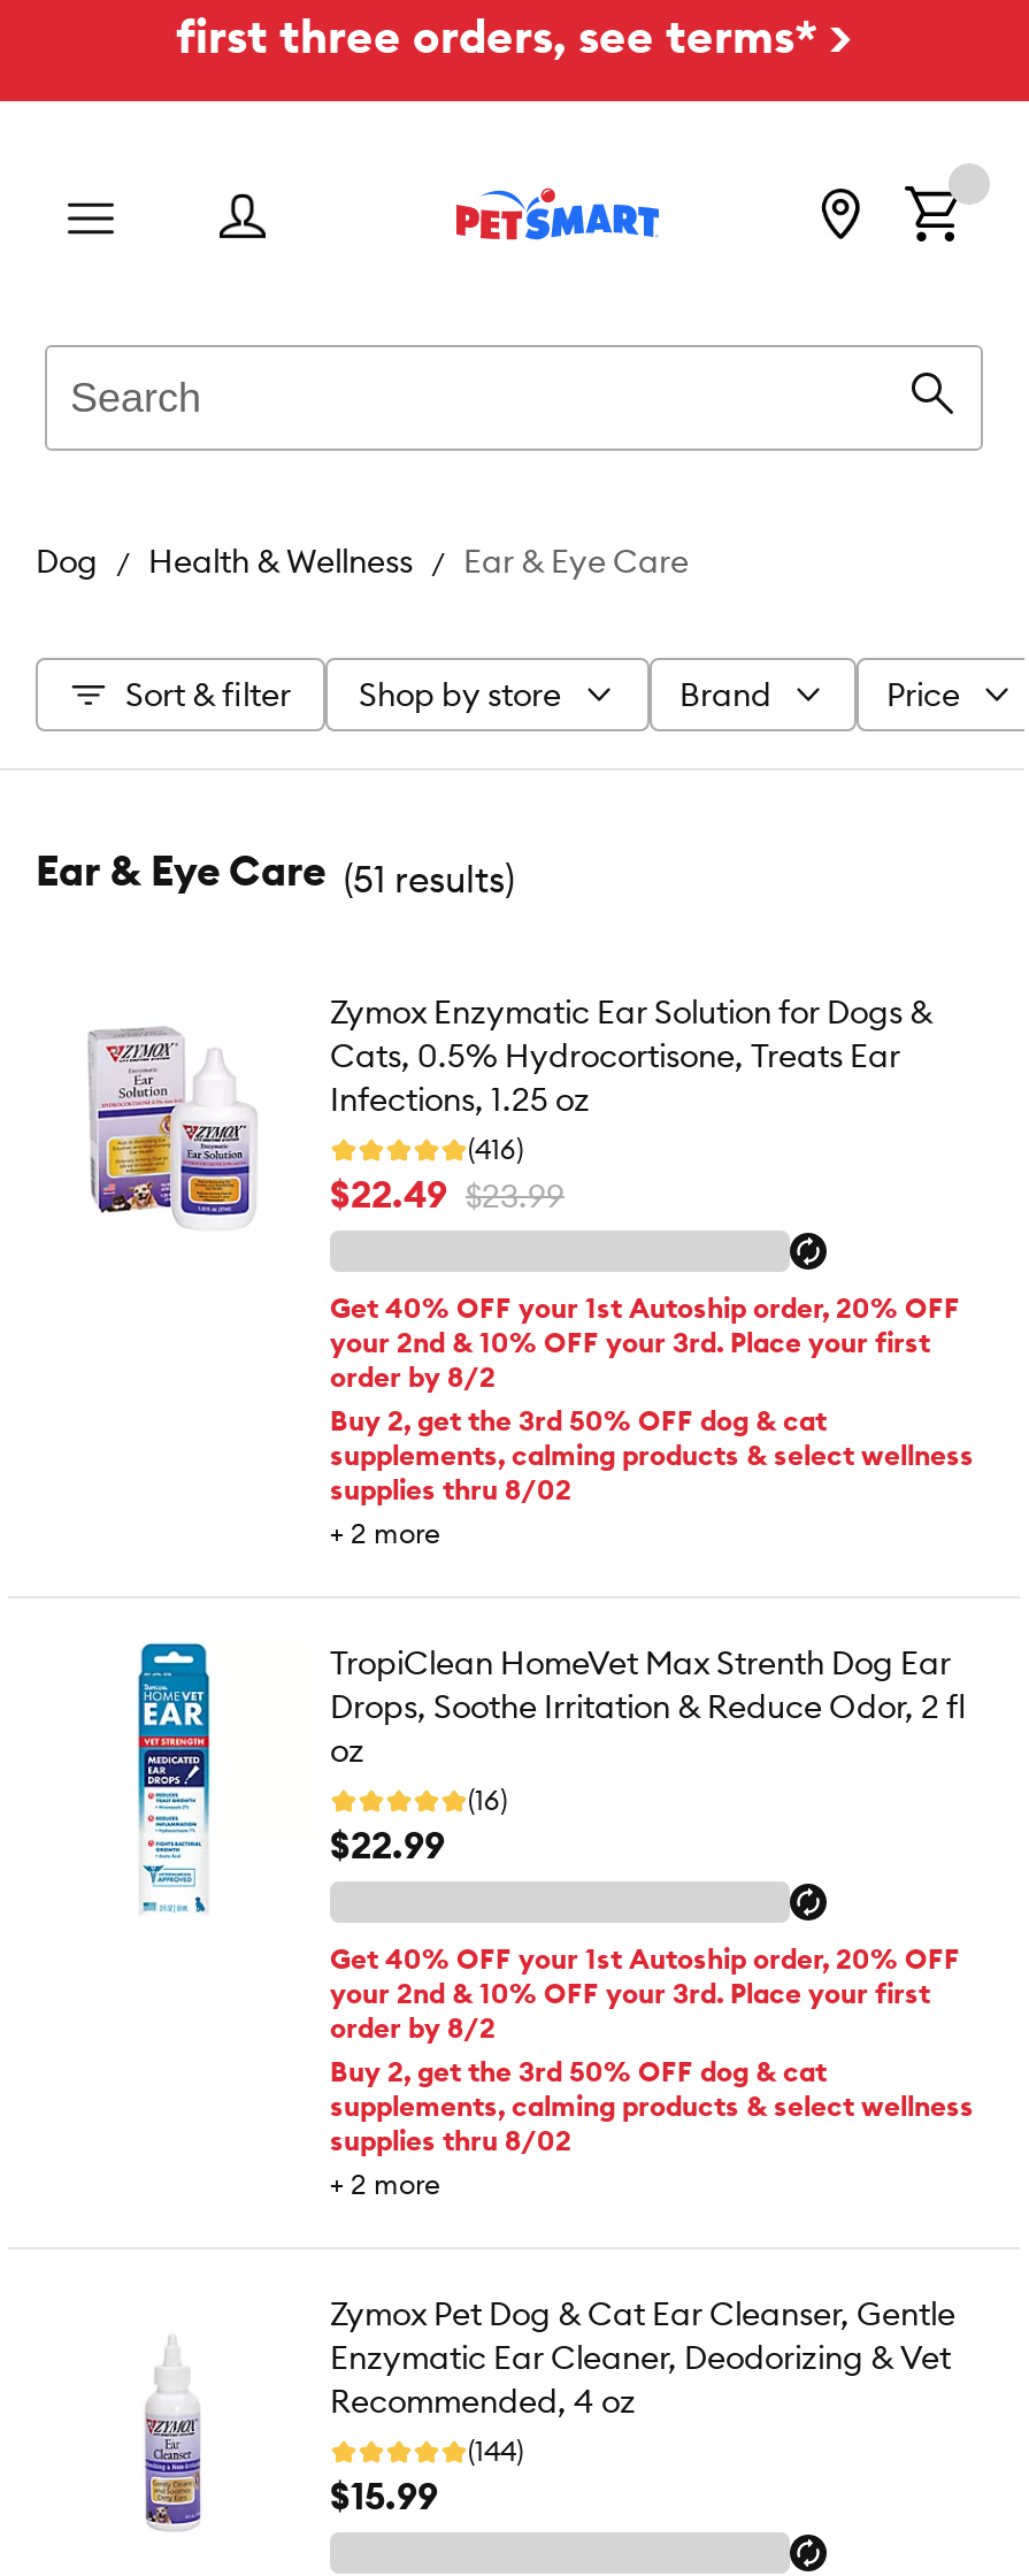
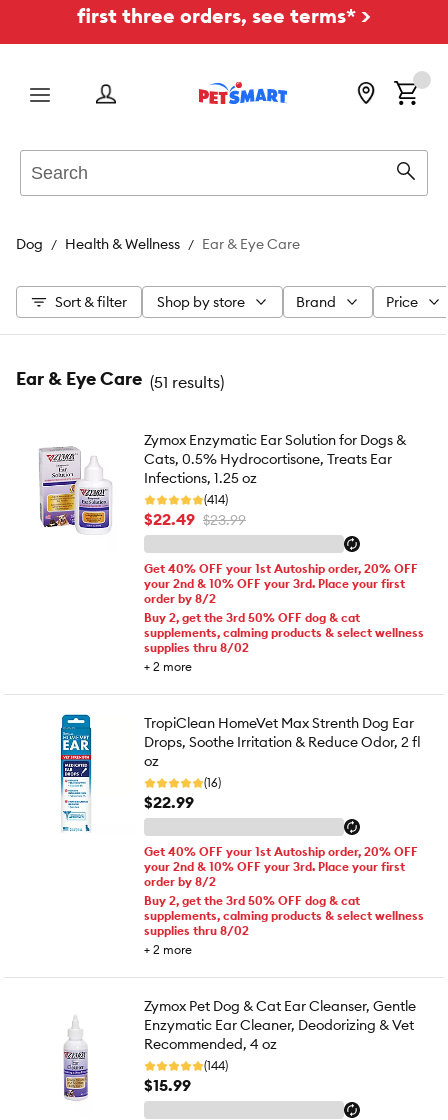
[468,1132,523,1166] (416) -> [204,492,228,507] (414)

